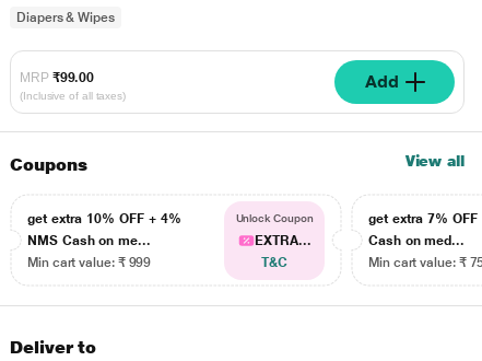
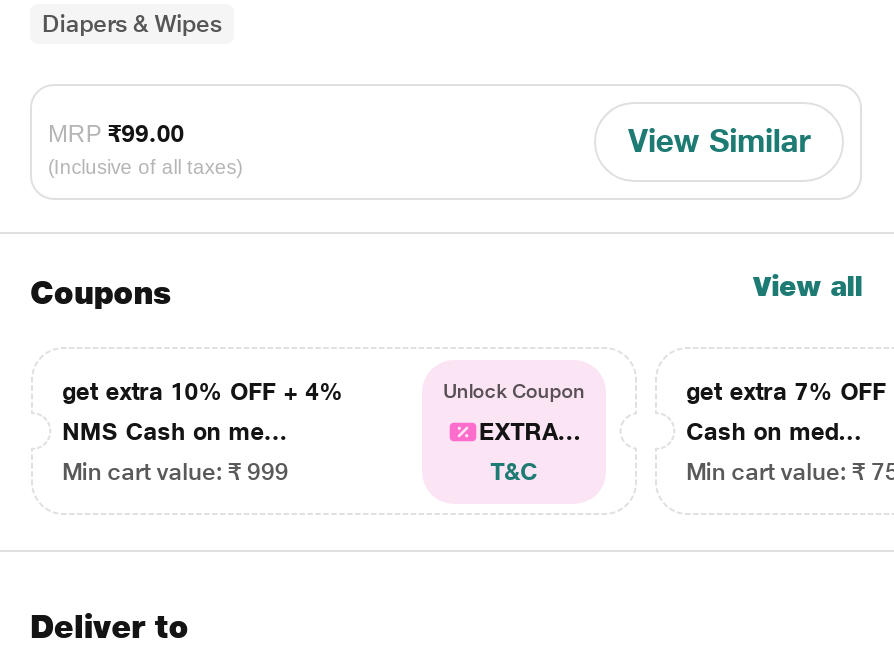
[365,71,398,92] Add -> [628,122,810,160] View Similar

